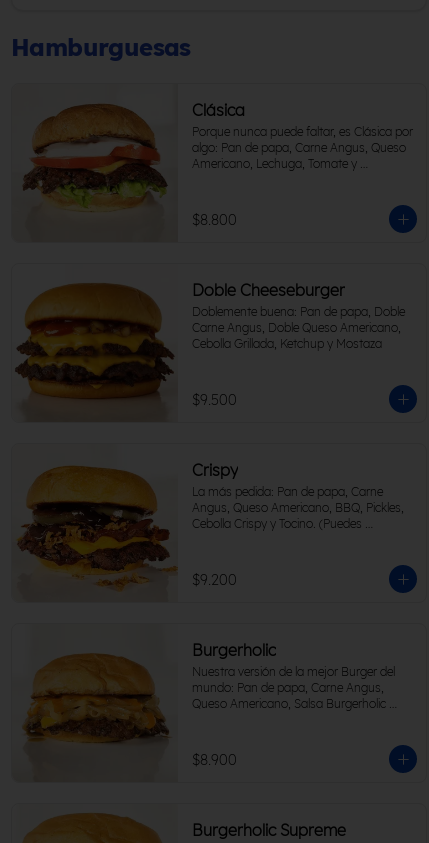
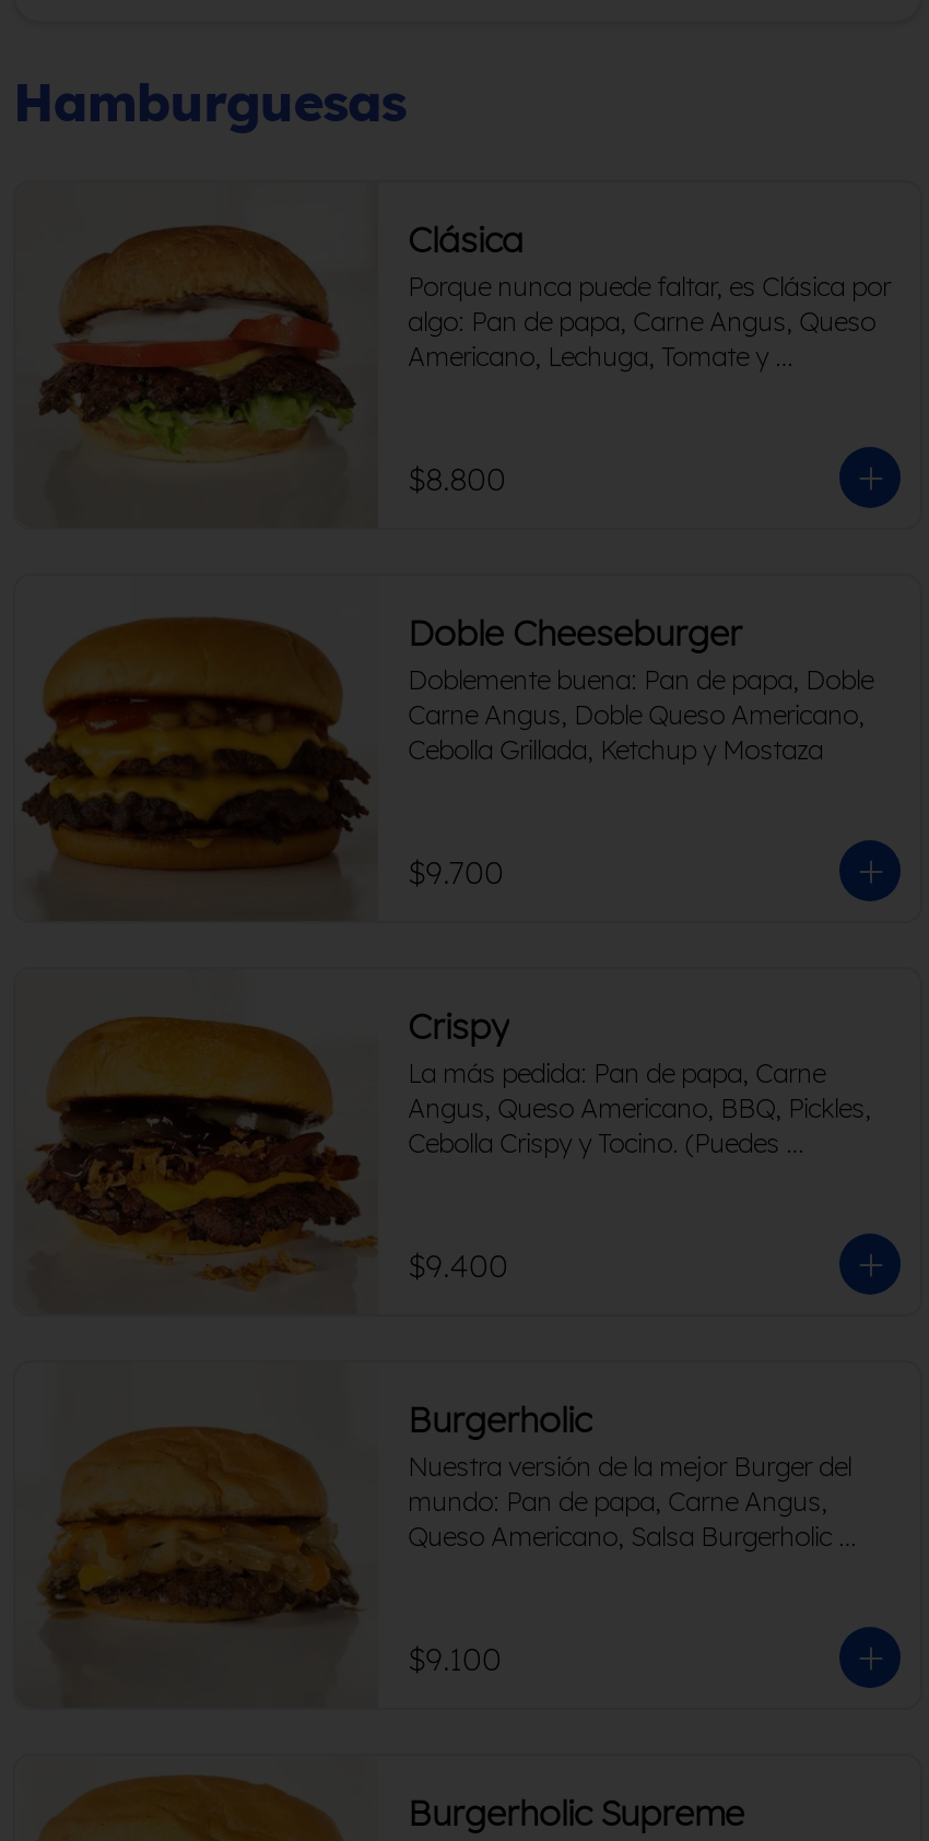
[192,391,237,409] $9.500 -> [408,853,504,893] $9.700
[192,571,237,589] $9.200 -> [408,1247,508,1286] $9.400
[192,751,237,769] $8.900 -> [408,1640,502,1679] $9.100

